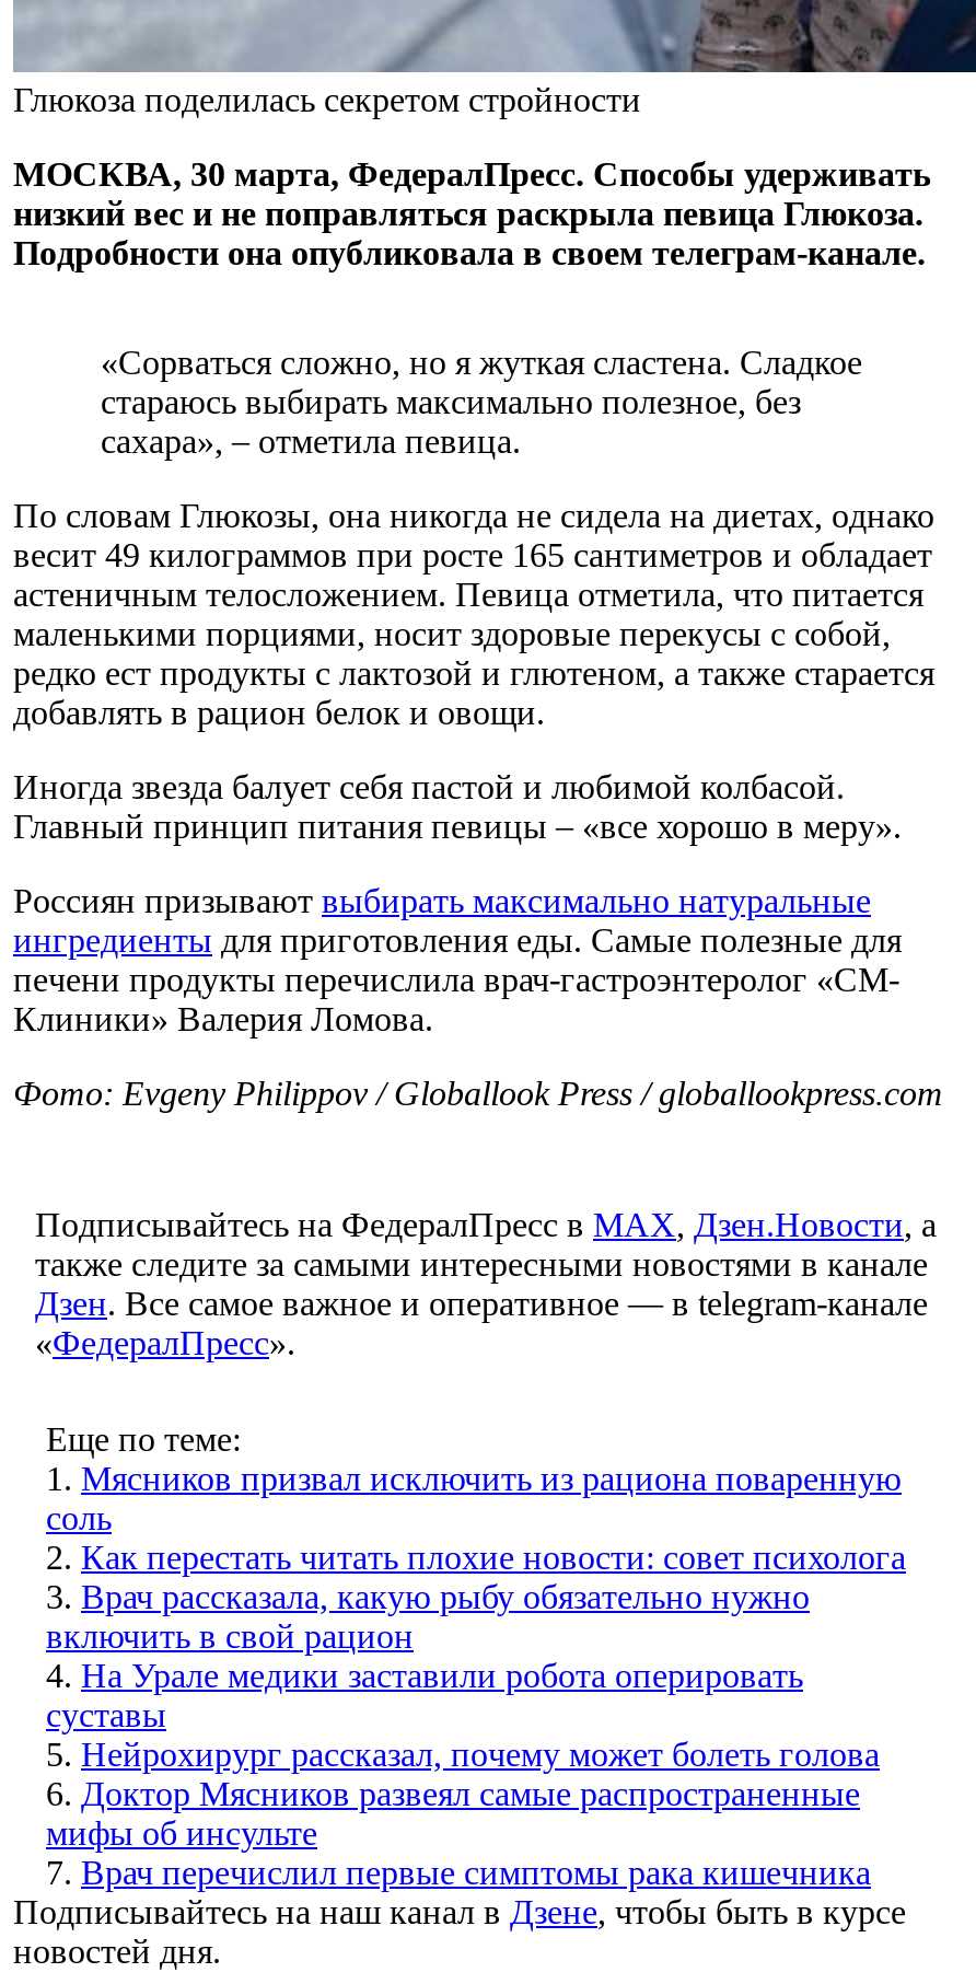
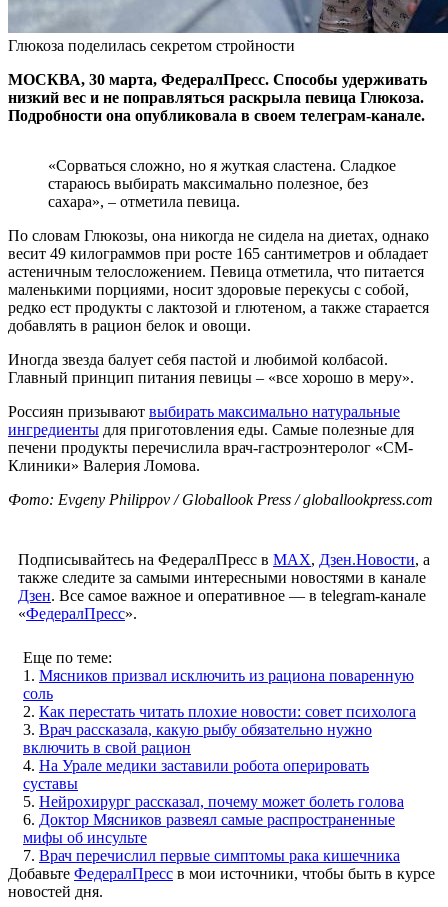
[13,1893,906,1930] Подписывайтесь на наш канал в Дзене, чтобы быть в курсе -> [8,865,435,882] Добавьте ФедералПресс в мои источники, чтобы быть в курсе

